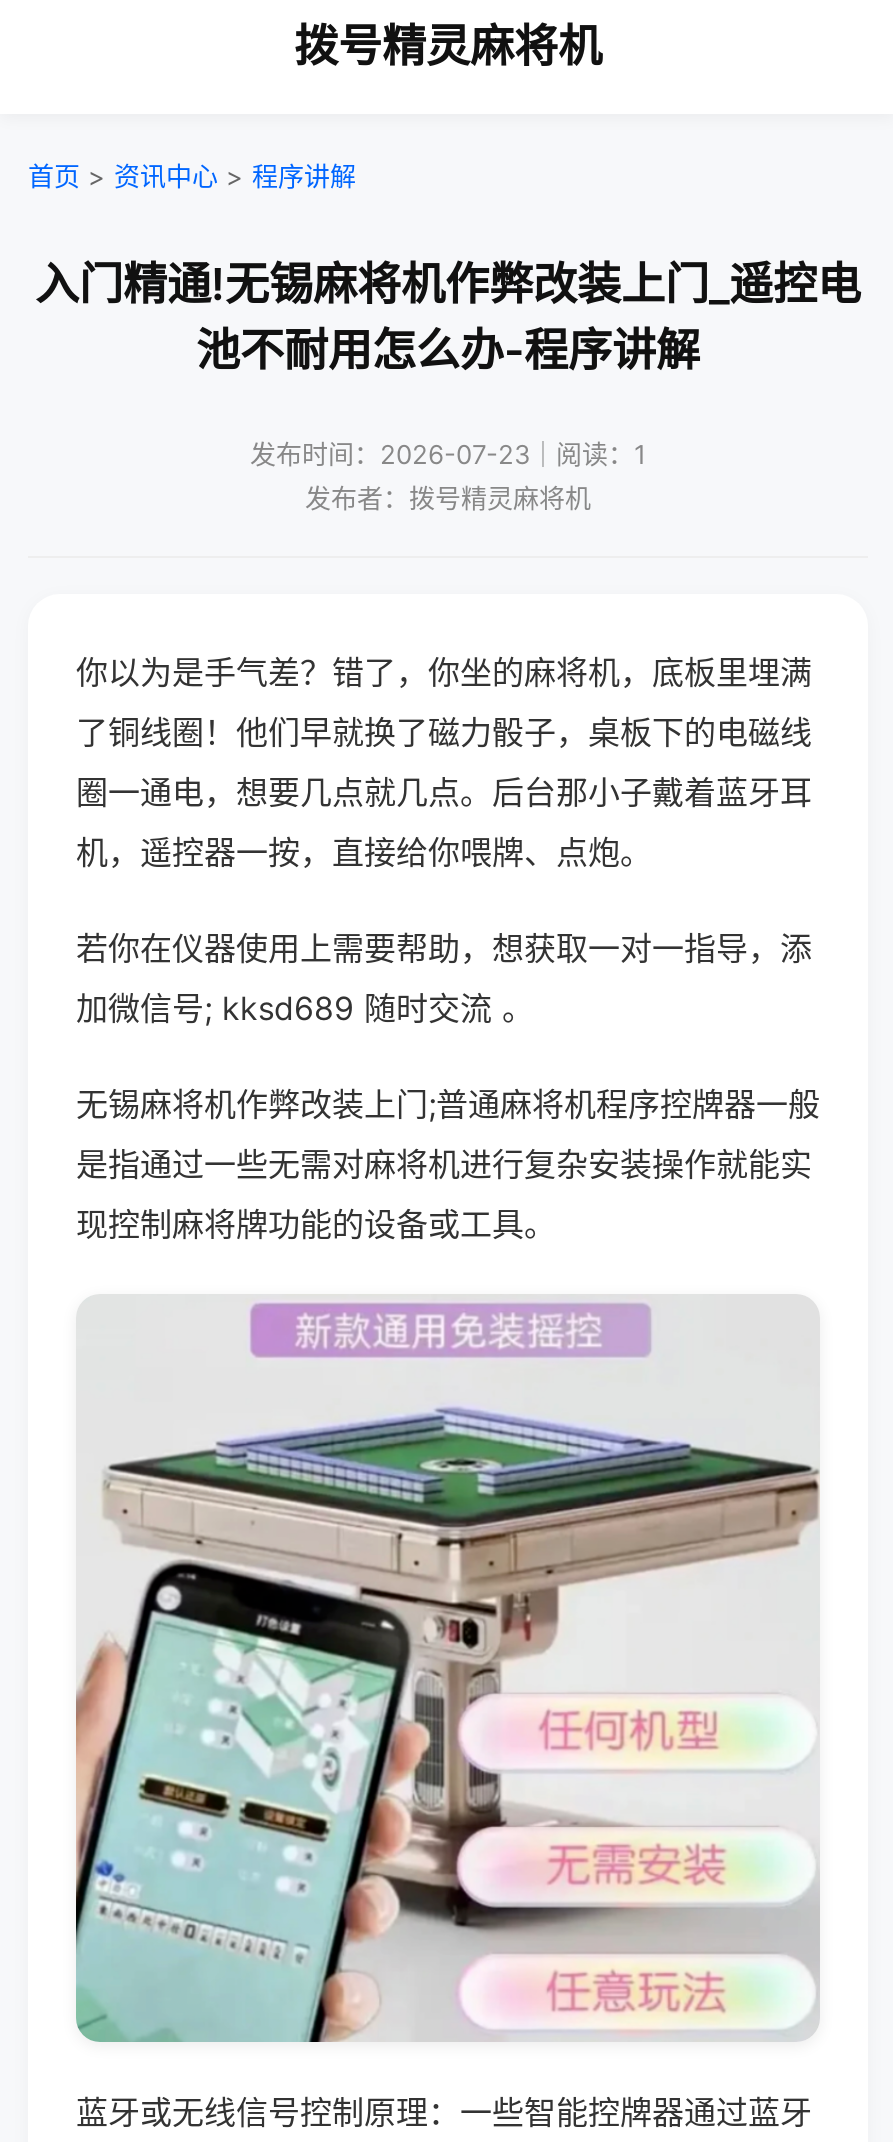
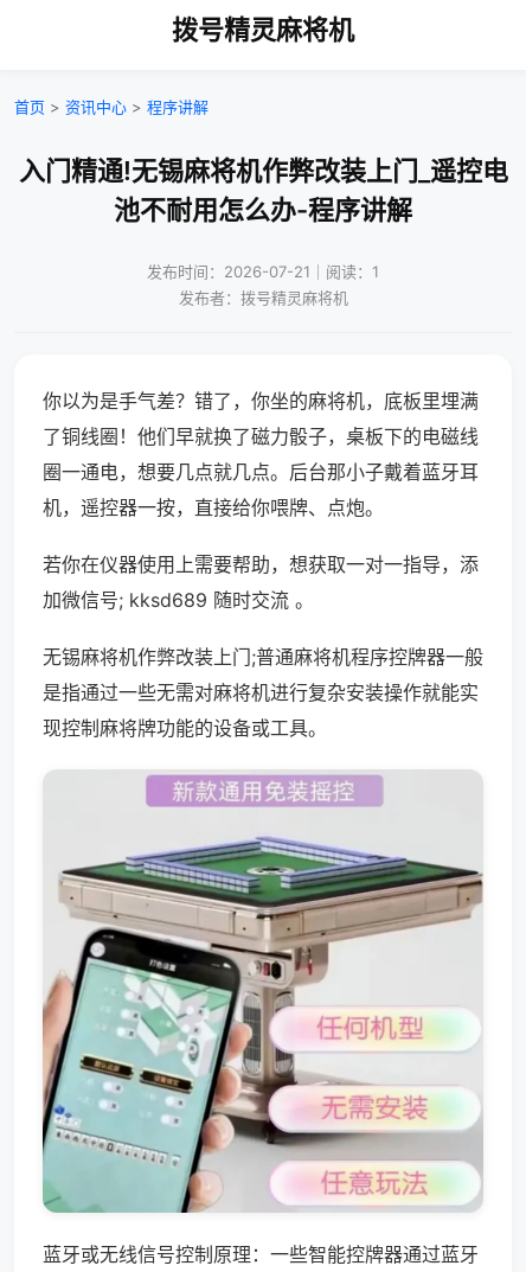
[250,438,646,470] 发布时间：2026-07-23｜阅读：1 -> [147,262,379,281] 发布时间：2026-07-21｜阅读：1

